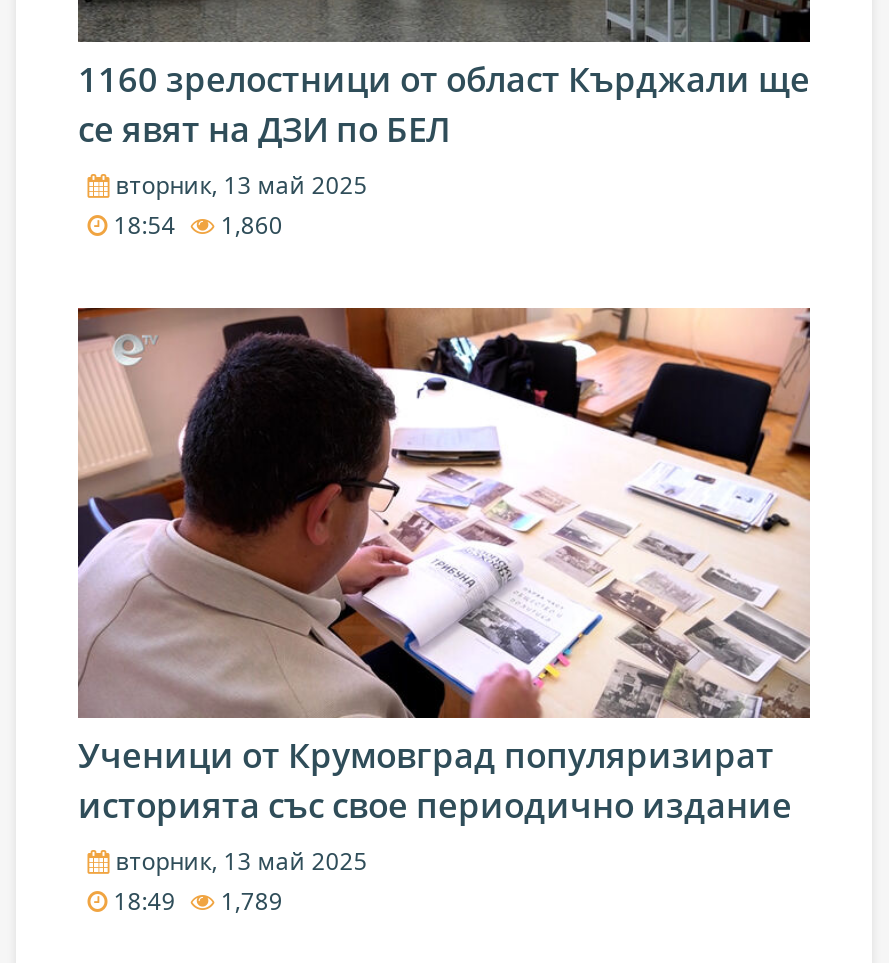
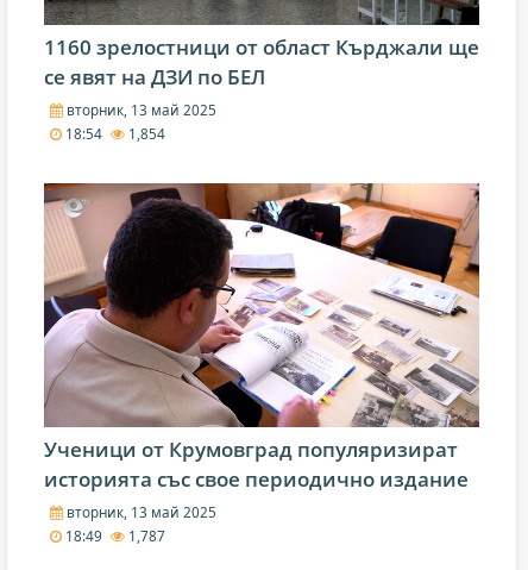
[107,207,283,239] 18:54 1,860 -> [61,123,166,142] 18:54 1,854
[107,884,283,916] 18:49 1,789 -> [61,526,166,545] 18:49 1,787

